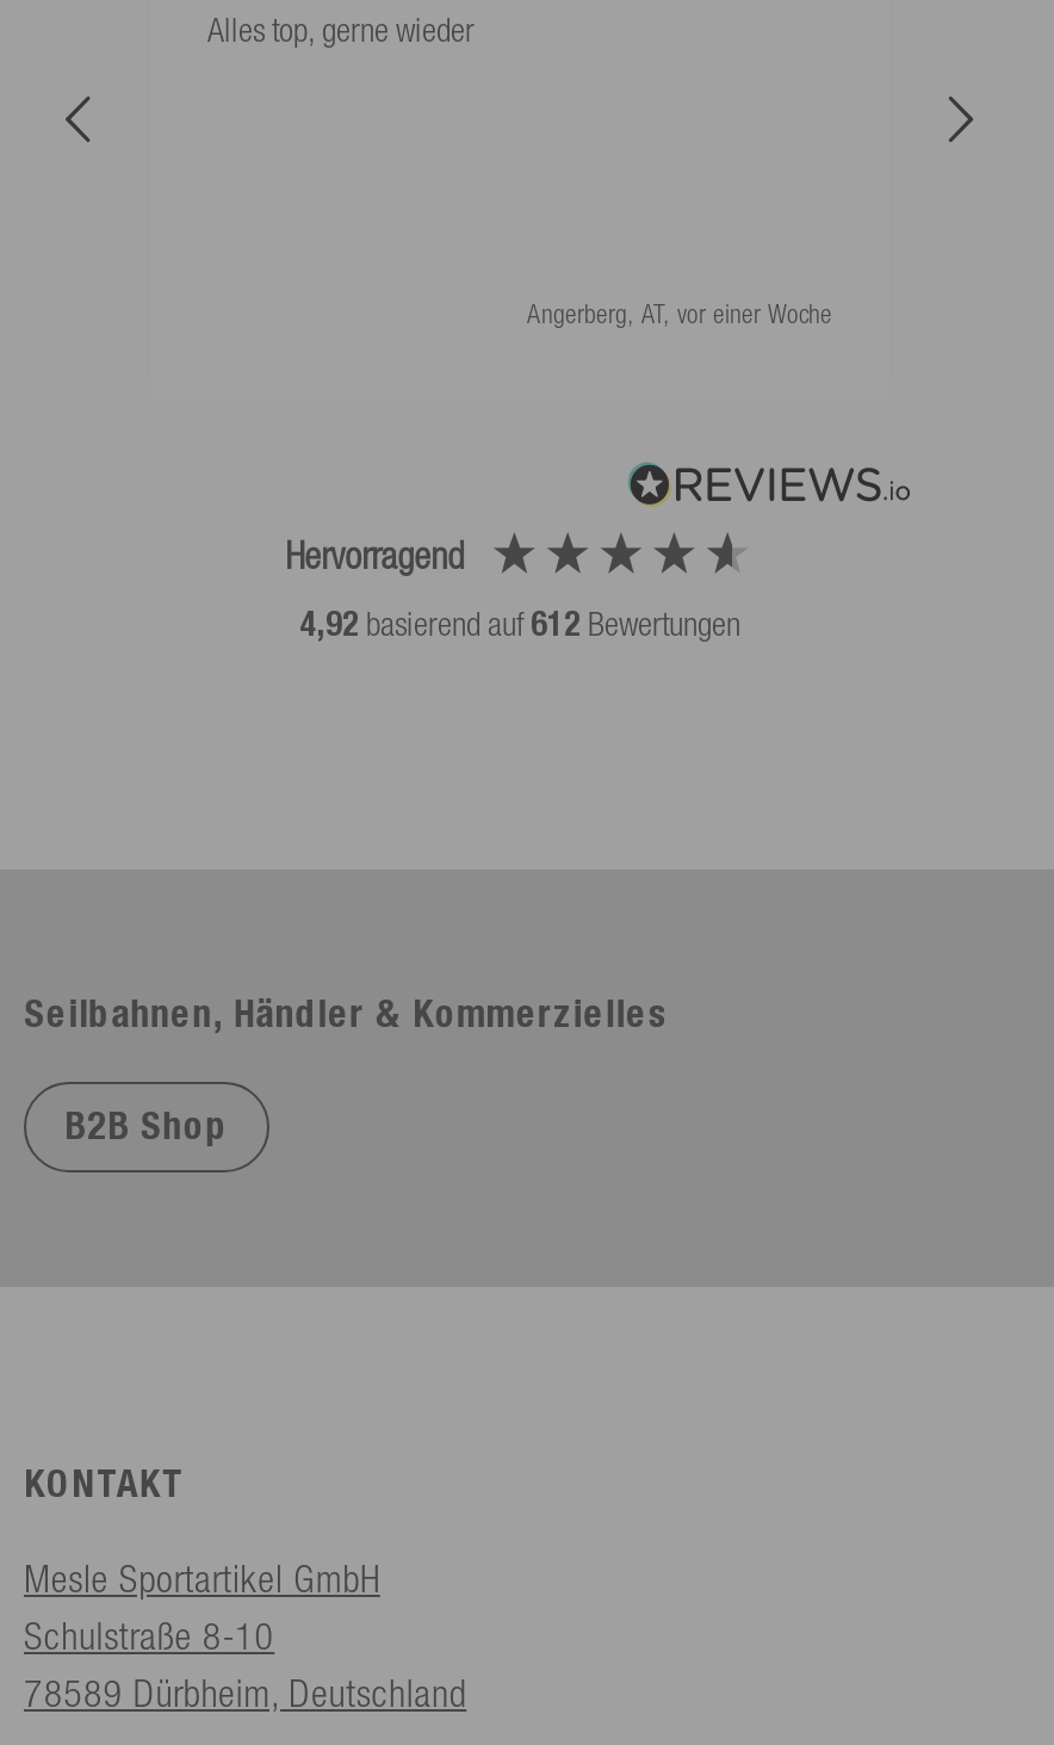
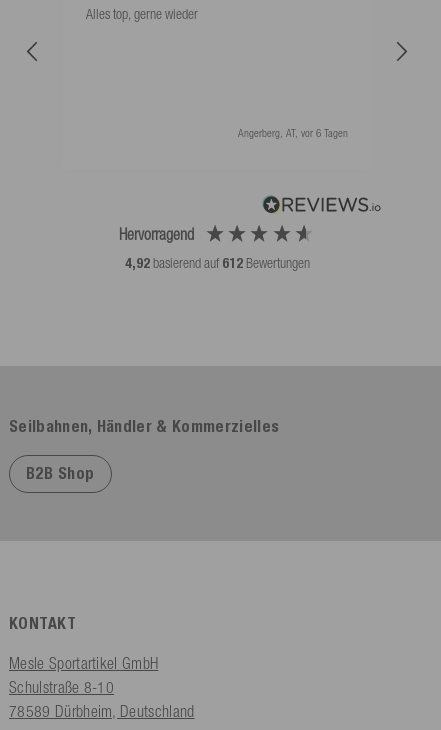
[527,300,832,329] Angerberg, AT, vor einer Woche -> [238,127,348,139] Angerberg, AT, vor 6 Tagen

